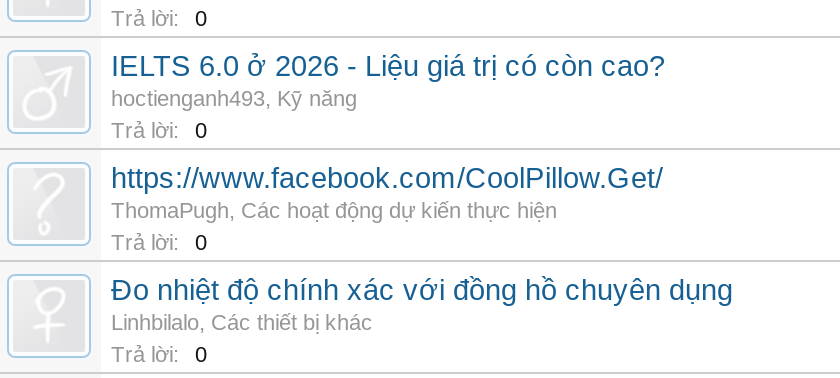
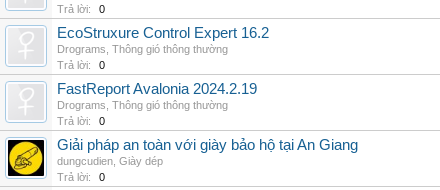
[111,50,665,110] IELTS 6.0 ở 2026 - Liệu giá trị có còn cao? | hoctienganh493, Kỹ năng -> [57,25,269,55] EcoStruxure Control Expert 16.2 | Drograms, Thông gió thông thường
[111,162,663,222] https://www.facebook.com/CoolPillow.Get/ | ThomaPugh, Các hoạt động dự kiến thực hiện -> [57,81,257,111] FastReport Avalonia 2024.2.19 | Drograms, Thông gió thông thường
none -> [7,139,45,177] [image]
[111,274,733,334] Đo nhiệt độ chính xác với đồng hồ chuyên dụng | Linhbilalo, Các thiết bị khác -> [57,137,358,167] Giải pháp an toàn với giày bảo hộ tại An Giang | dungcudien, Giày dép

